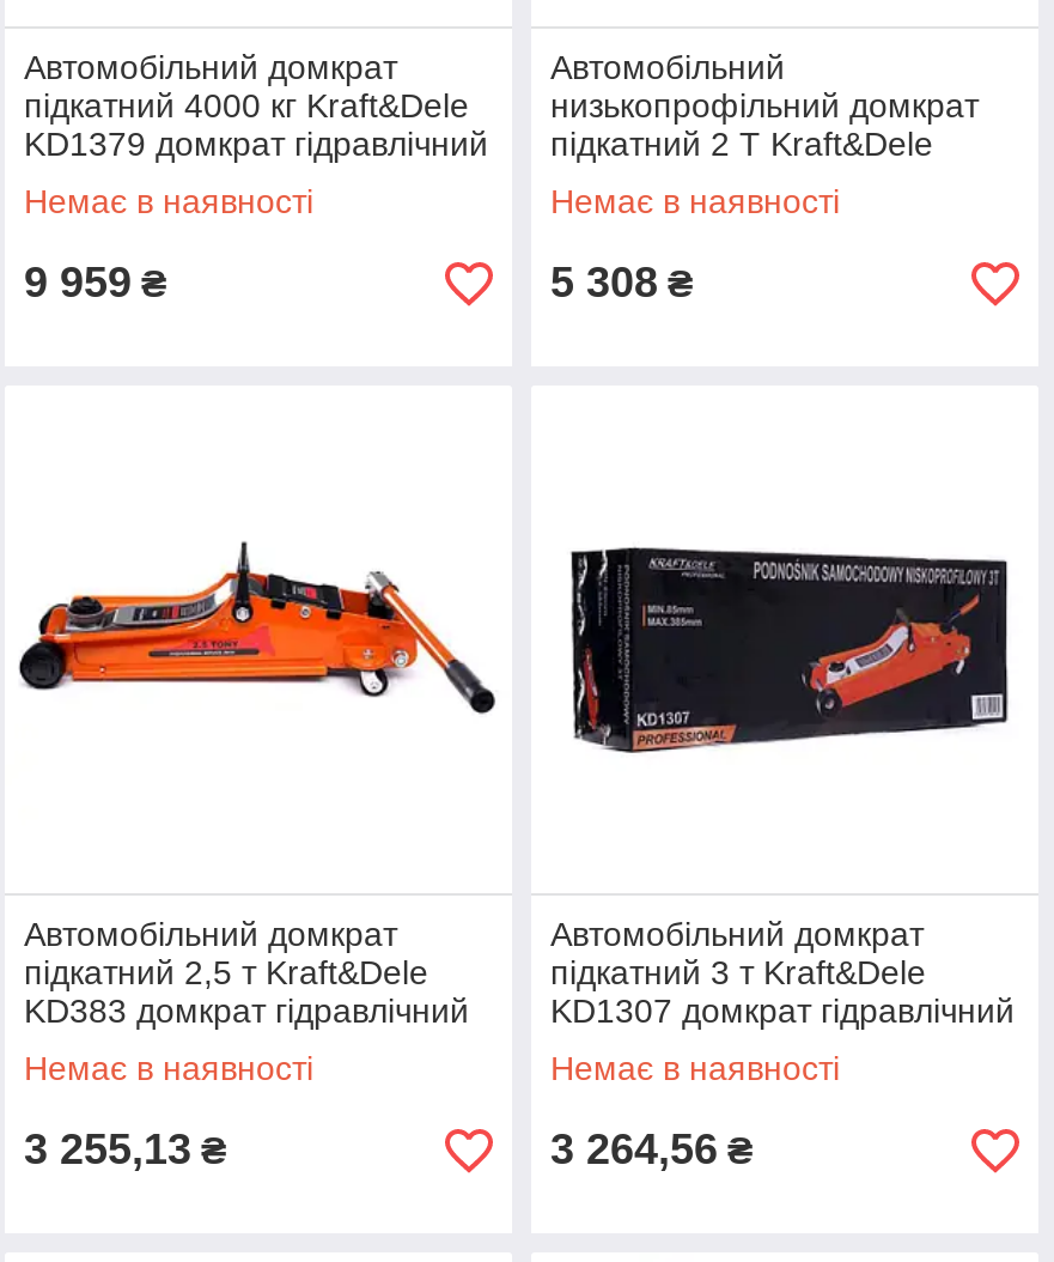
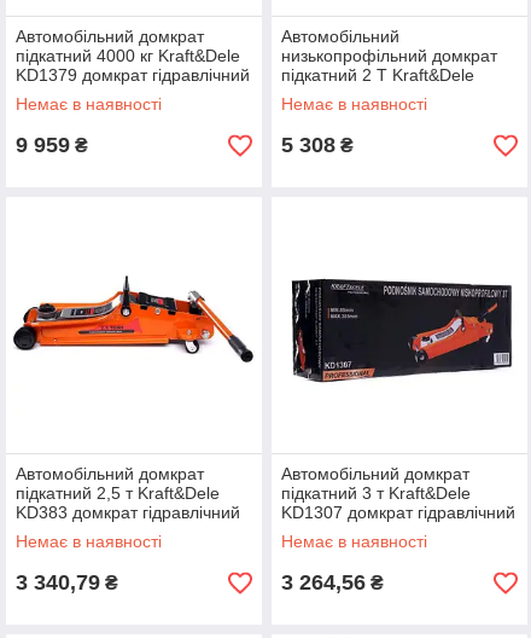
[24,1126,227,1173] 3 255,13 ₴ -> [16,570,118,594] 3 340,79 ₴

